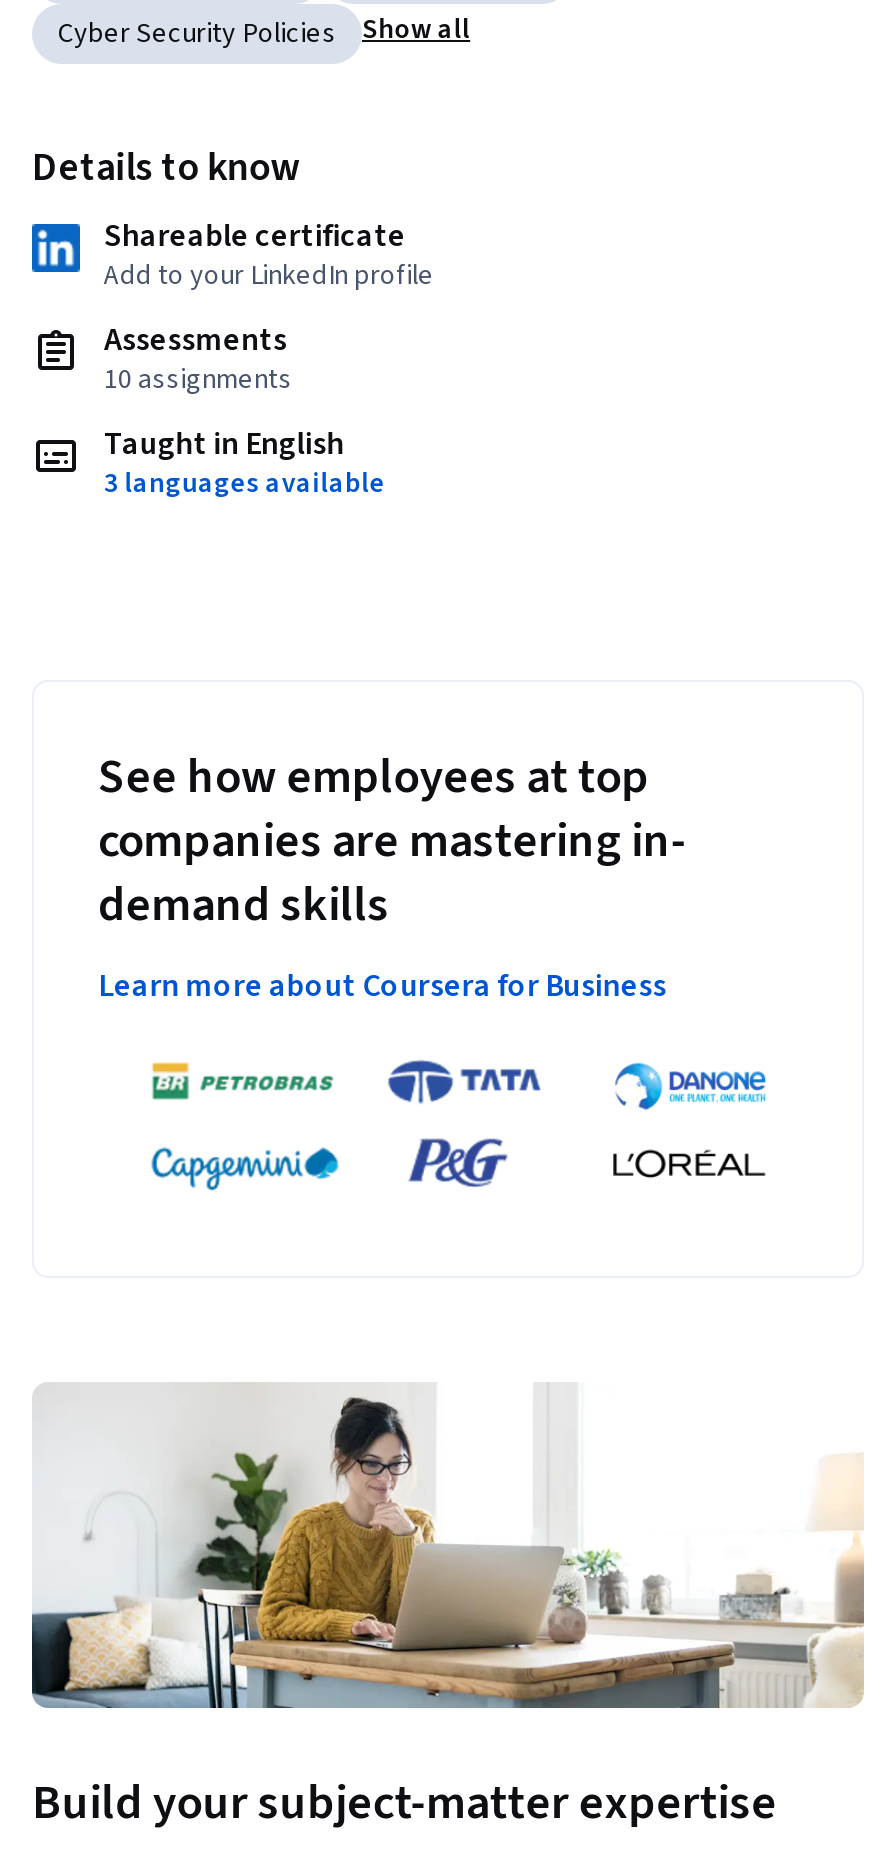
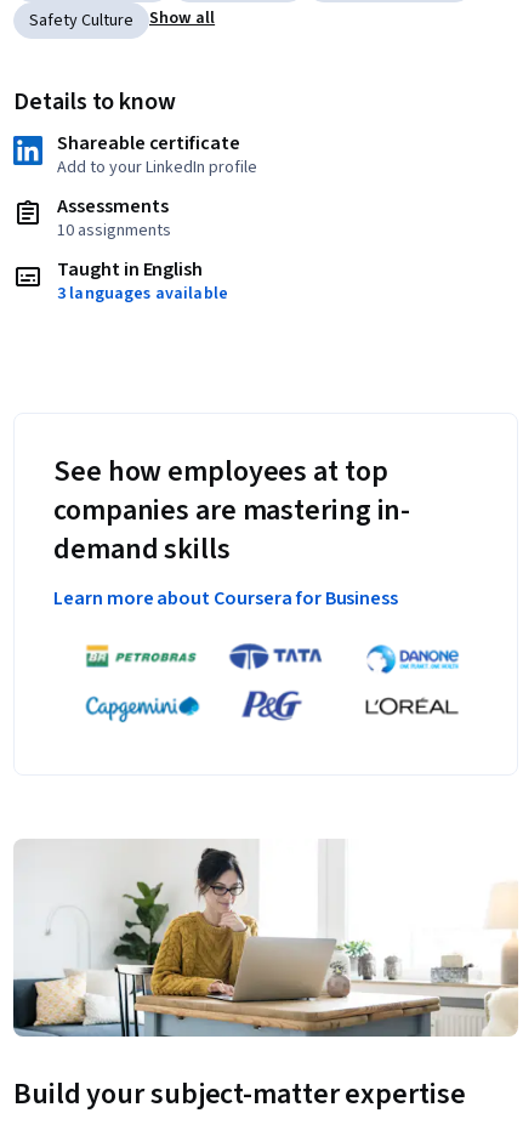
[58,14,336,54] Cyber Security Policies -> [29,9,133,33] Safety Culture

